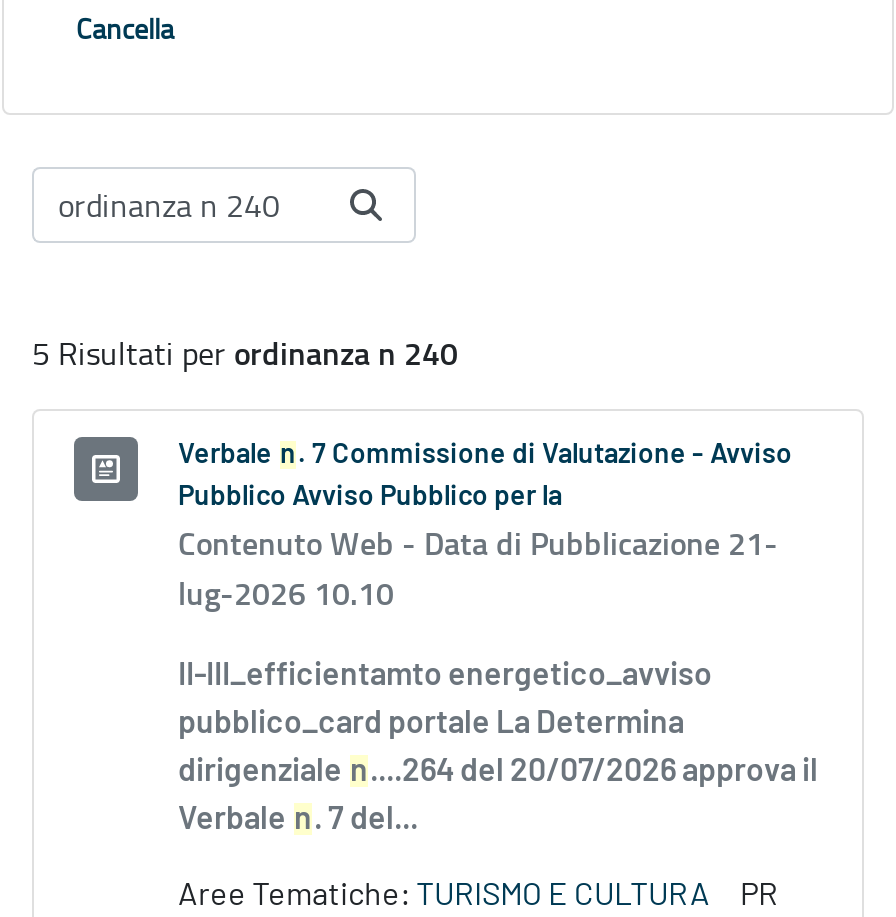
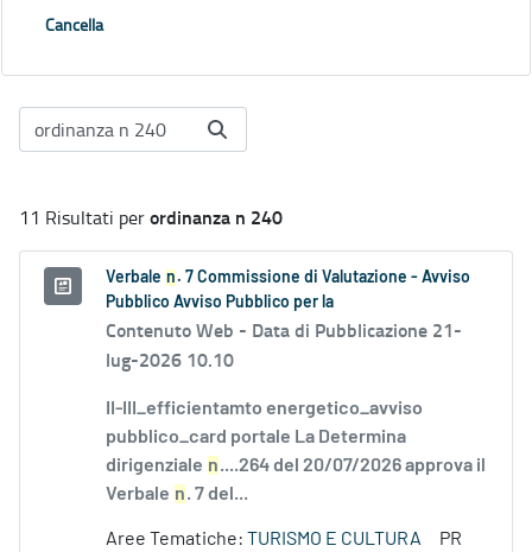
[32,330,458,376] 5 Risultati per ordinanza n 240 -> [19,203,283,231] 11 Risultati per ordinanza n 240

